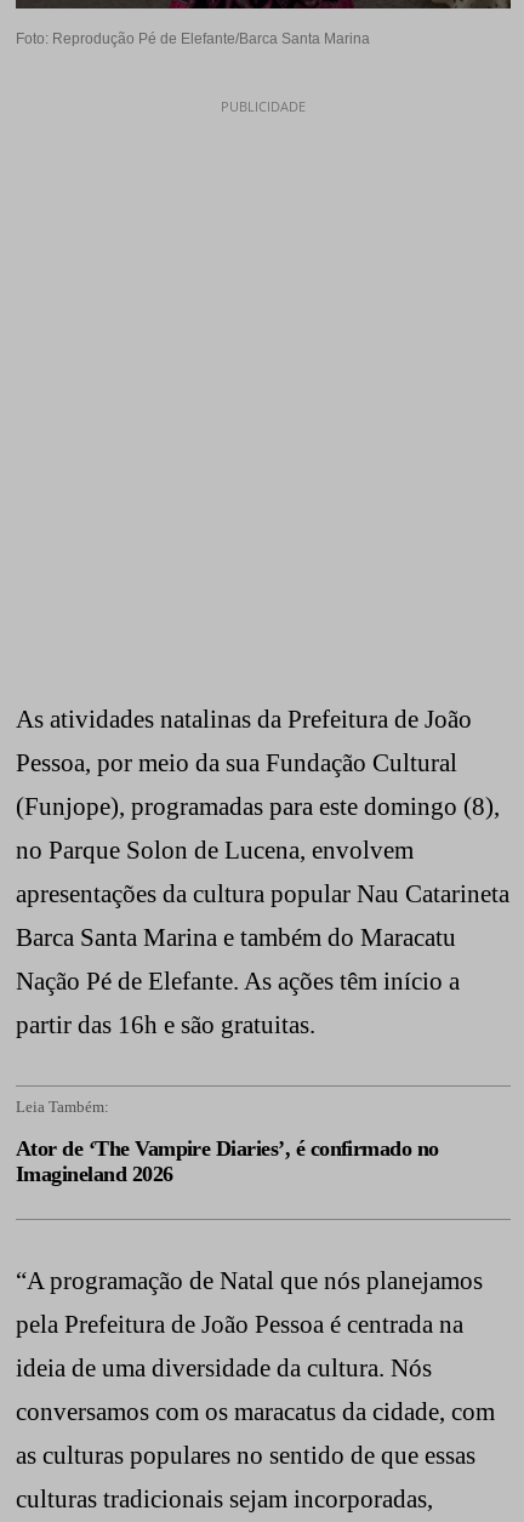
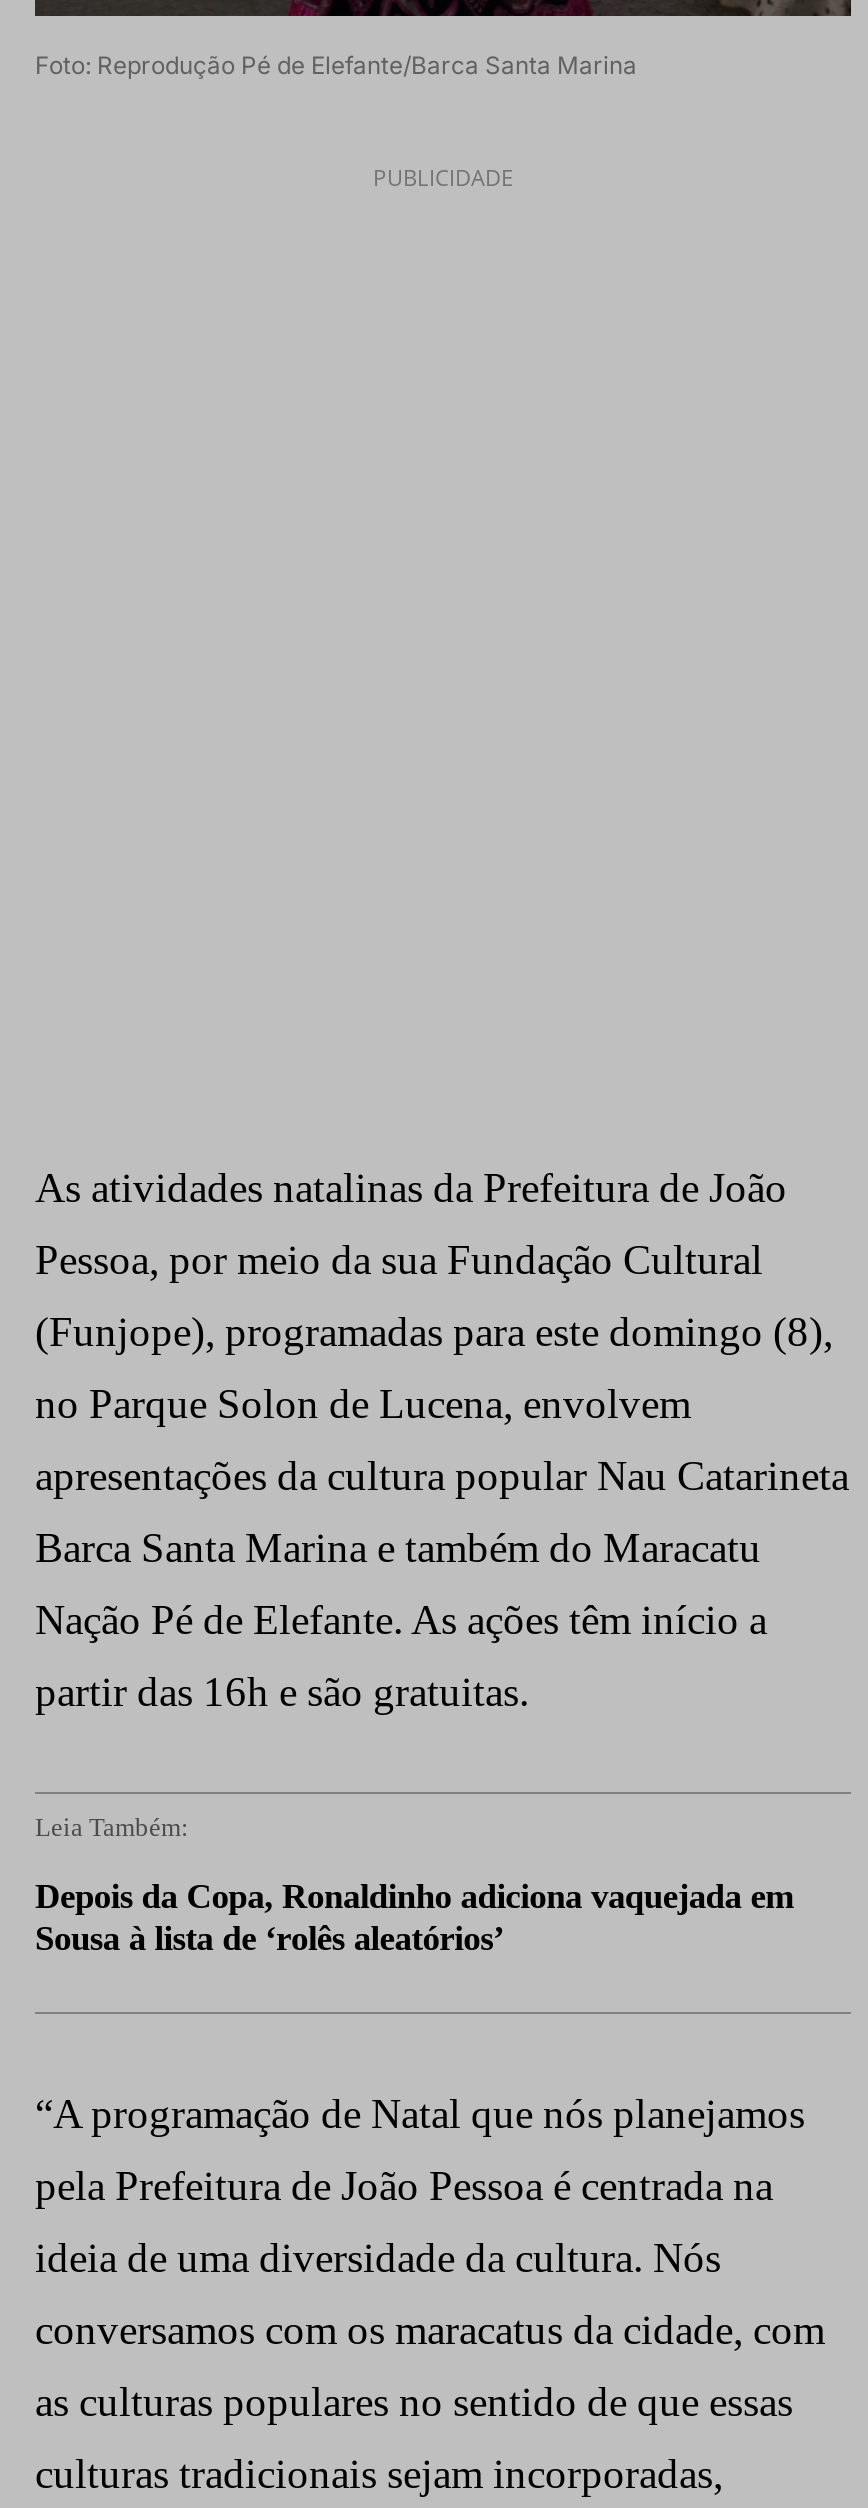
[16,1136,439,1186] Ator de ‘The Vampire Diaries’, é confirmado no | Imagineland 2026 -> [35,1876,794,1958] Depois da Copa, Ronaldinho adiciona vaquejada em | Sousa à lista de ‘rolês aleatórios’

